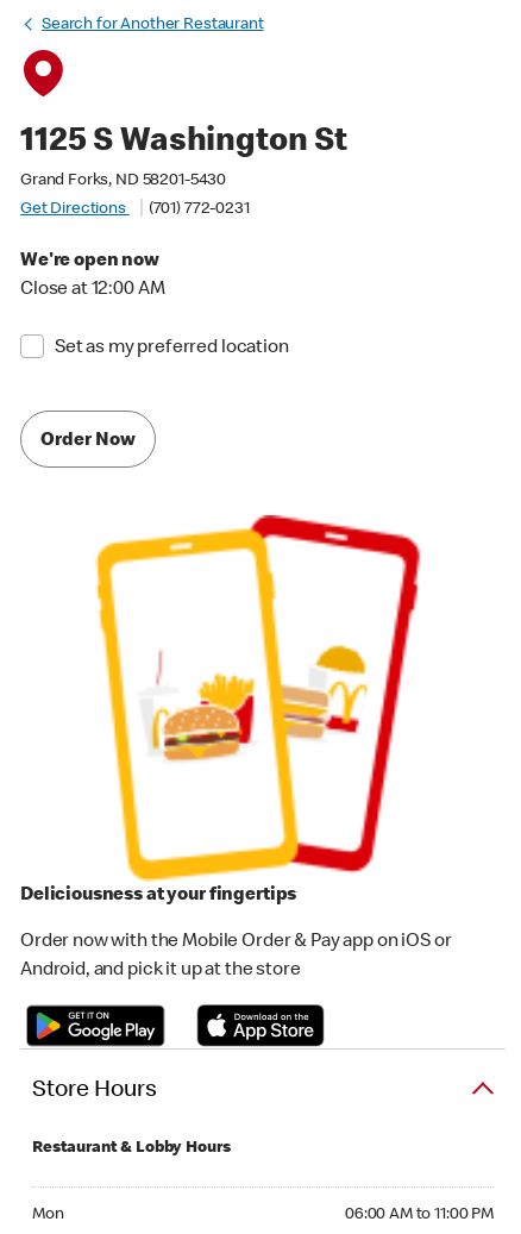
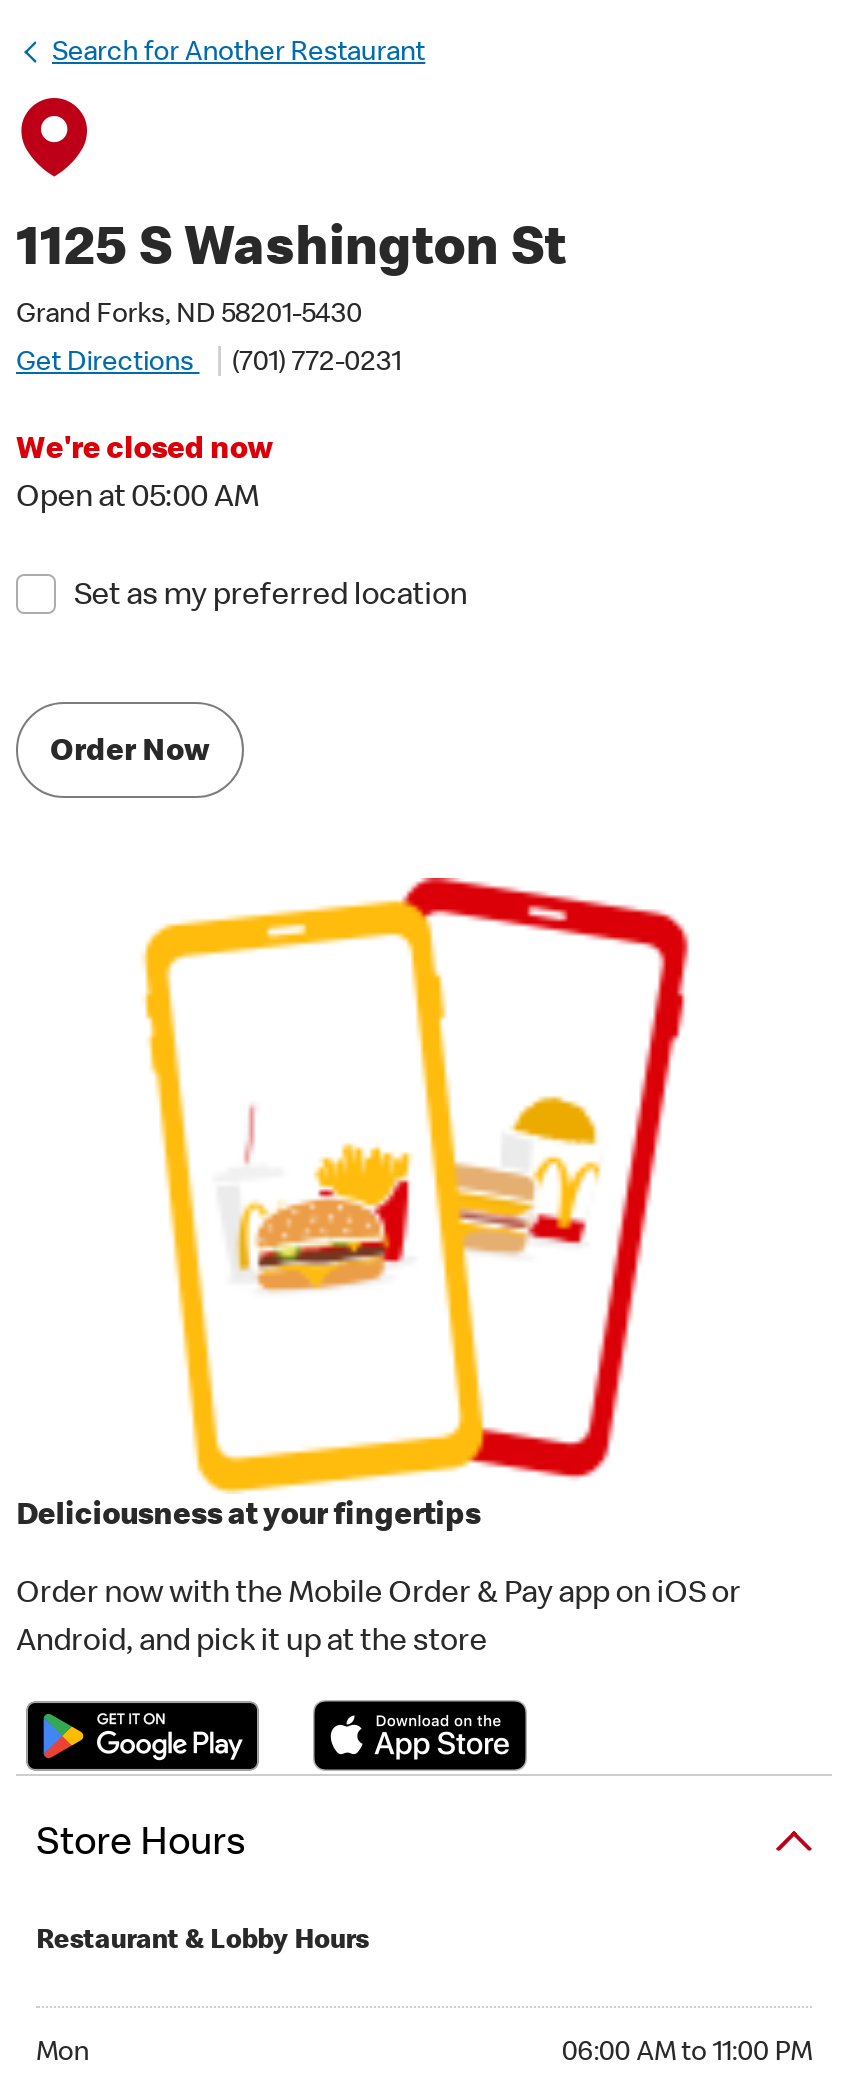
[20,252,159,271] We're open now -> [16,436,273,468] We're closed now
[20,281,165,300] Close at 12:00 AM -> [16,484,259,516] Open at 05:00 AM

